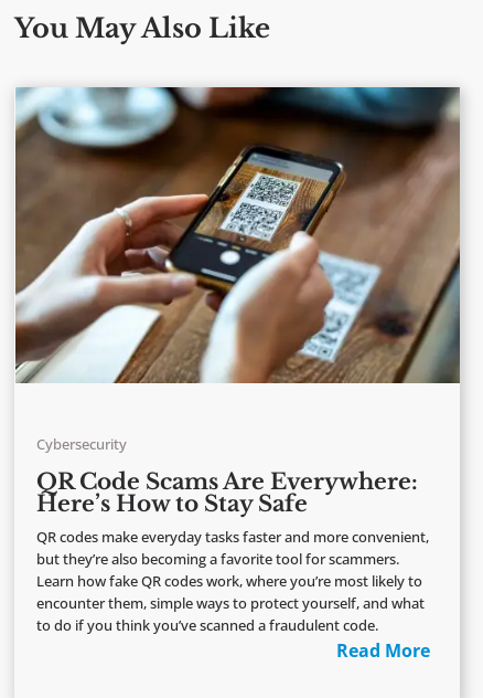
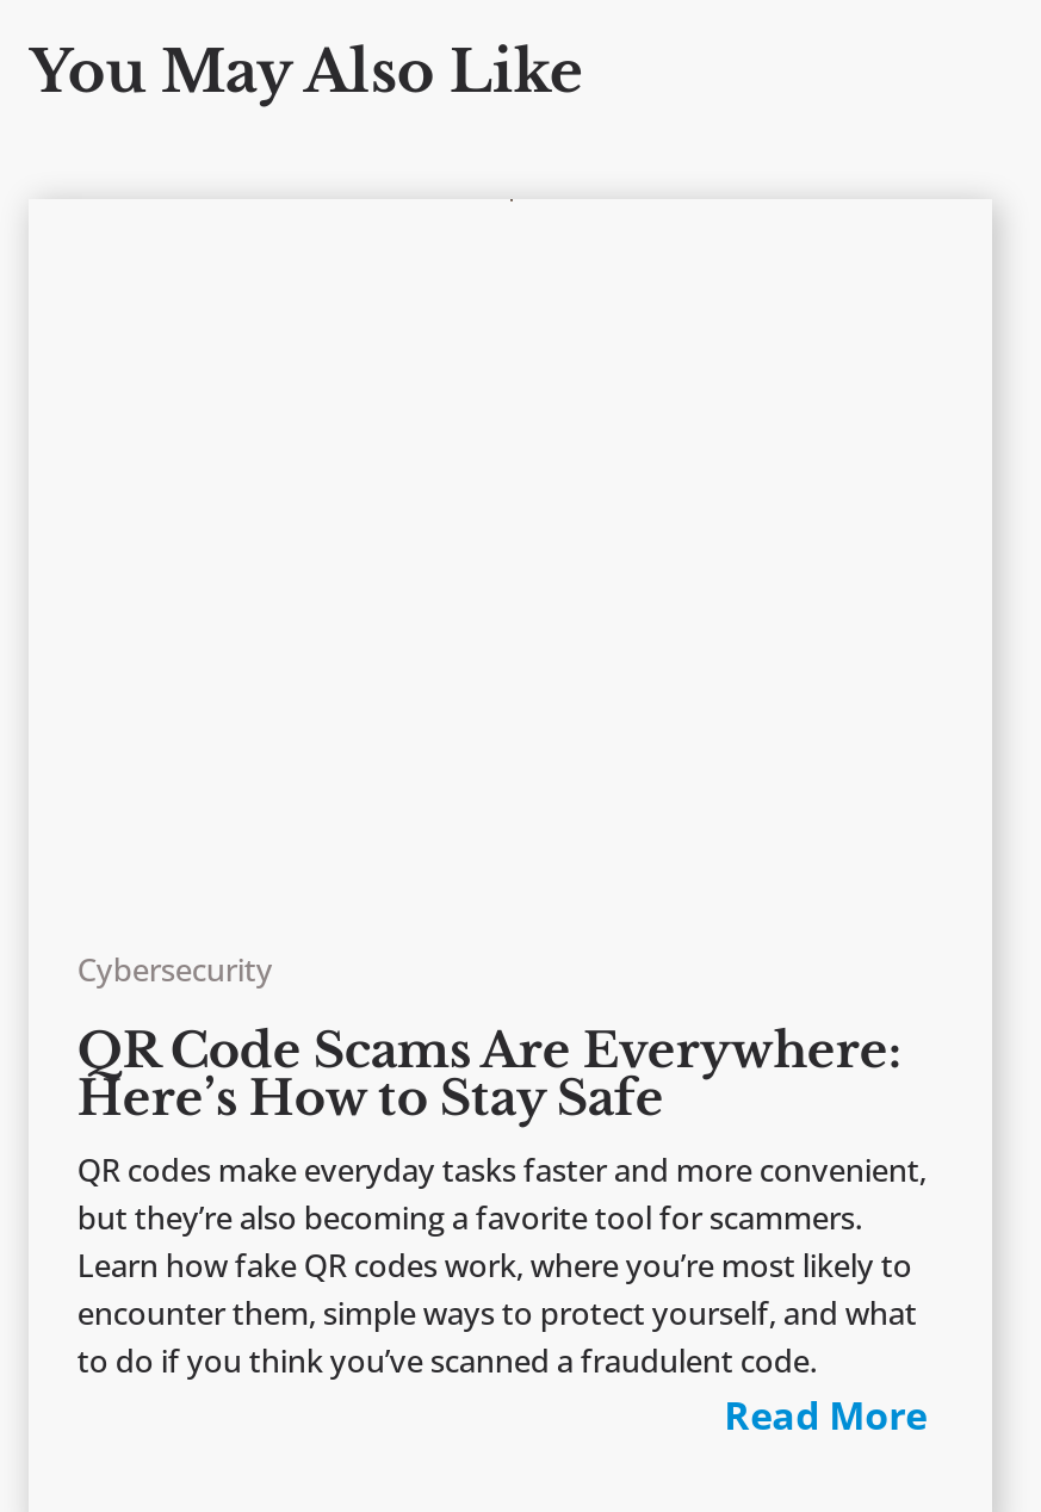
[14,86,461,384] [image] -> none

